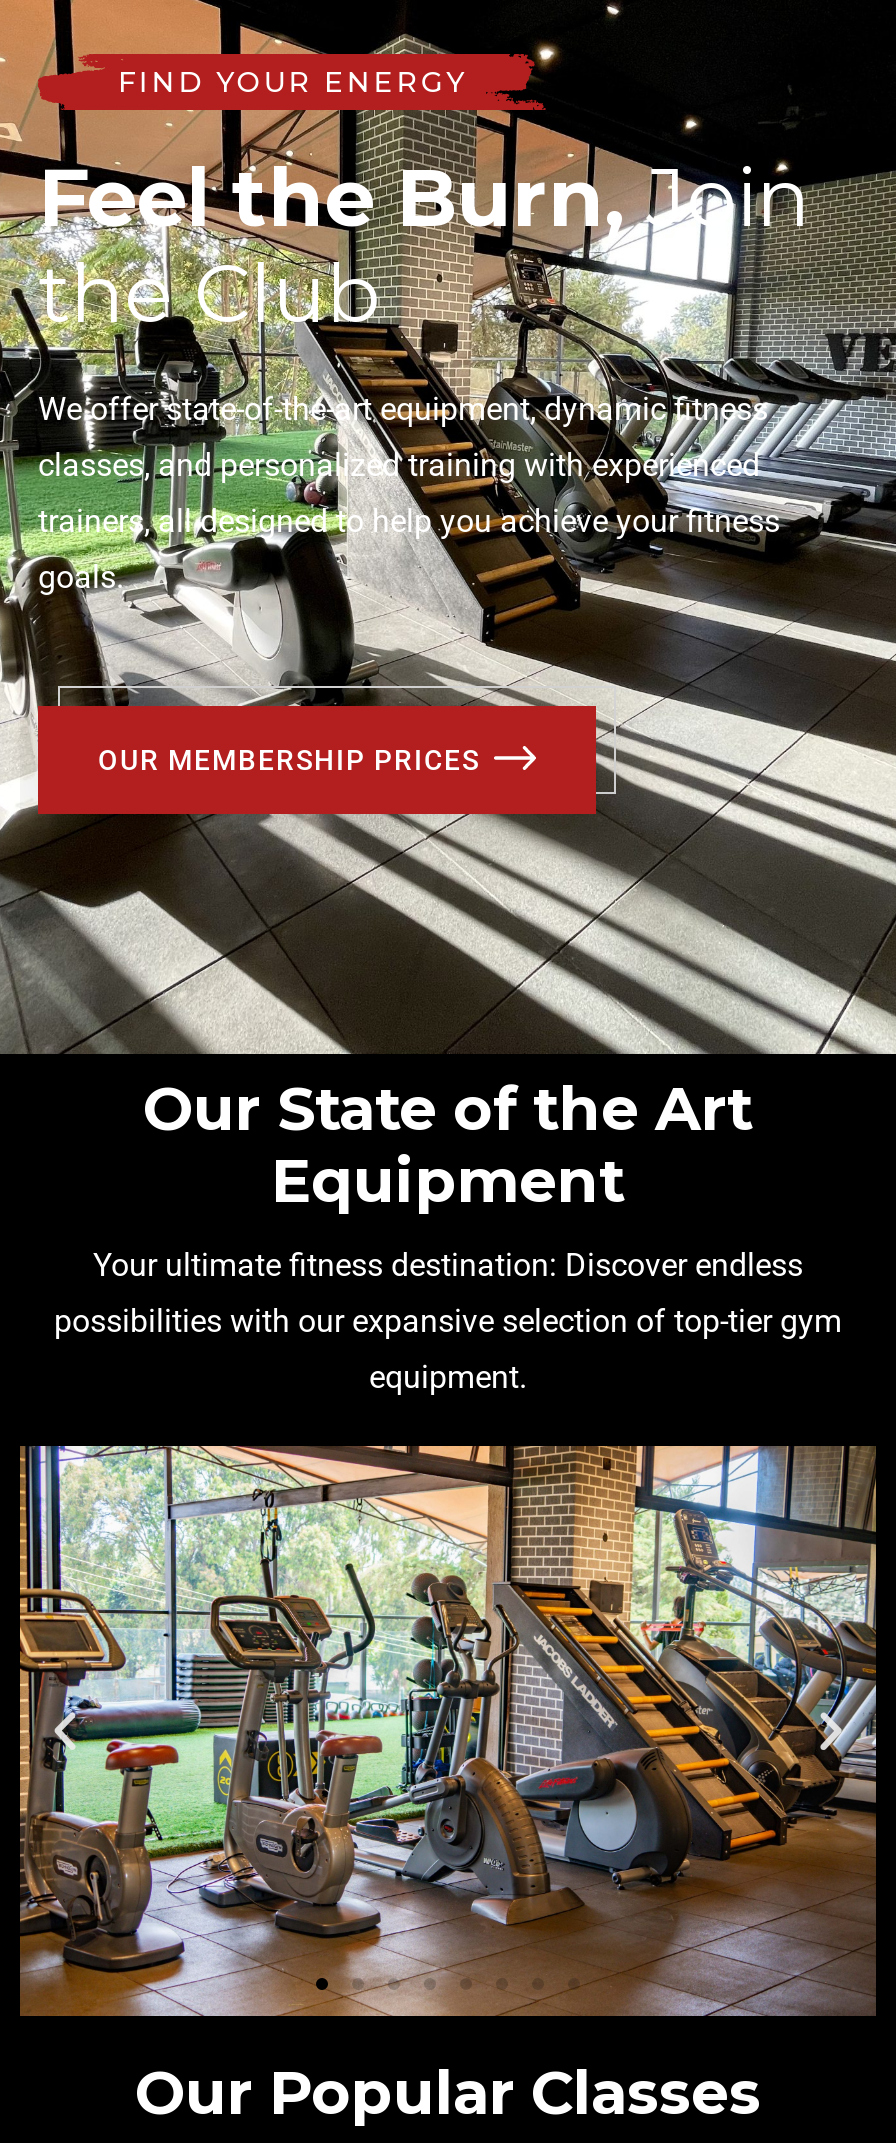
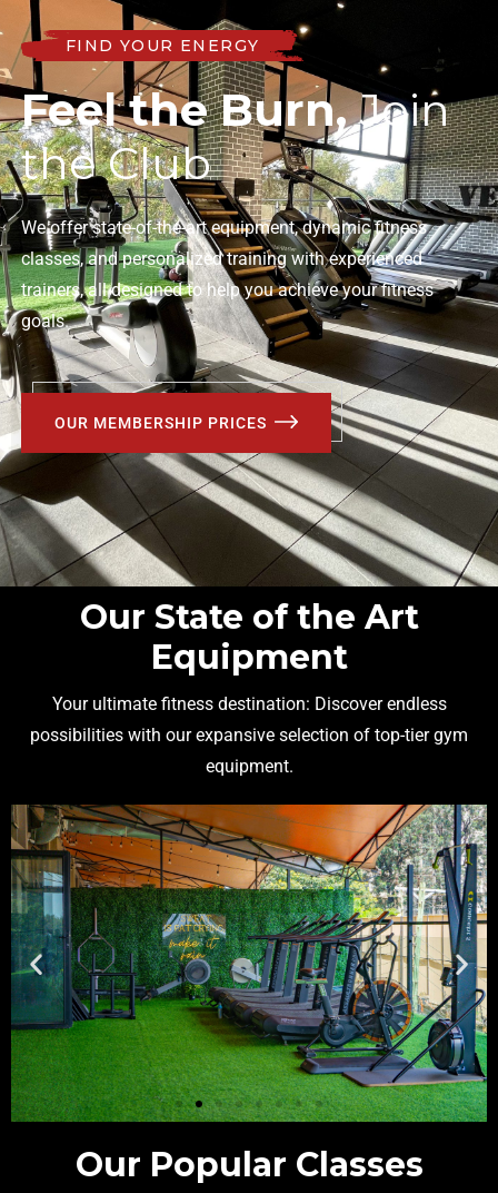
[18,1444,878,2018] [image] -> [11,803,488,1123] [image]

